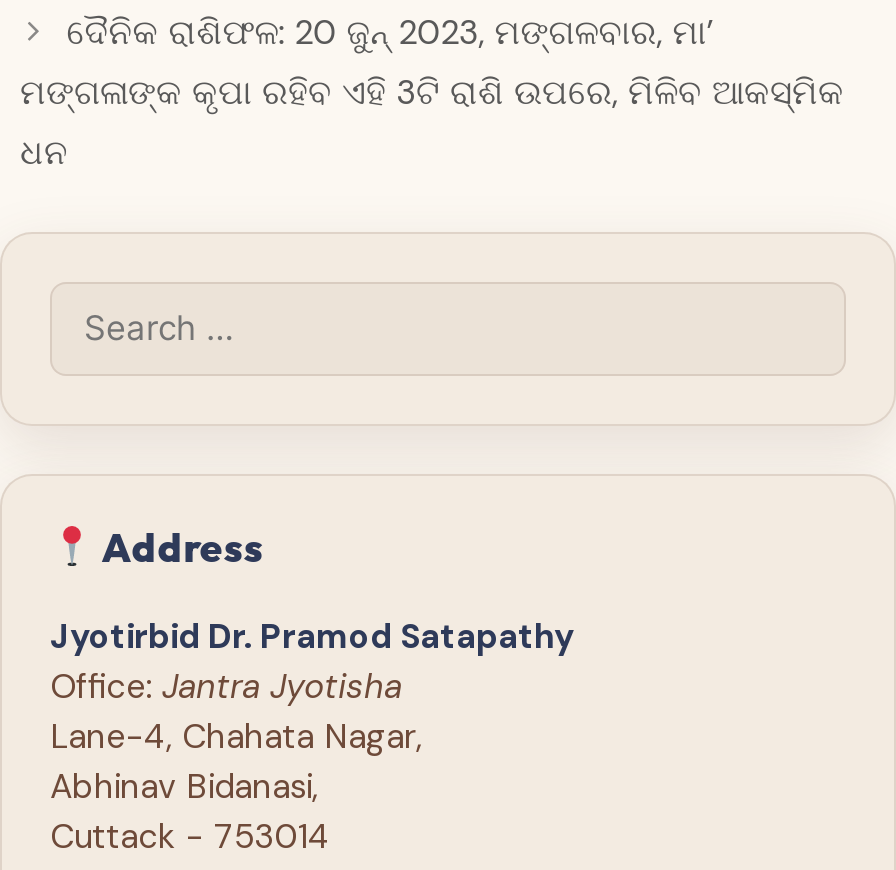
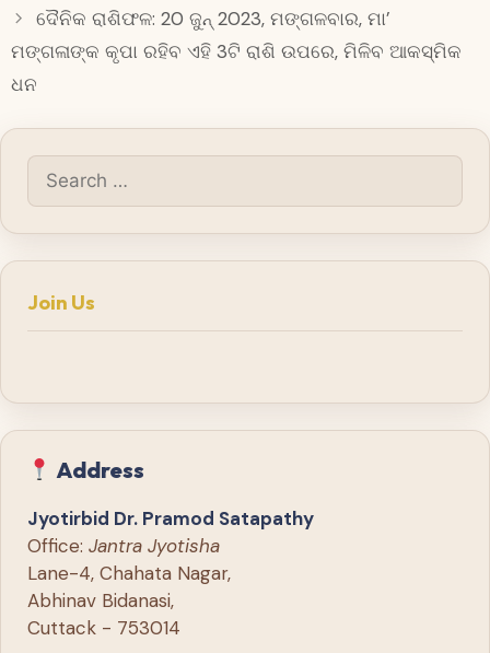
none -> [27,290,95,315] Join Us

